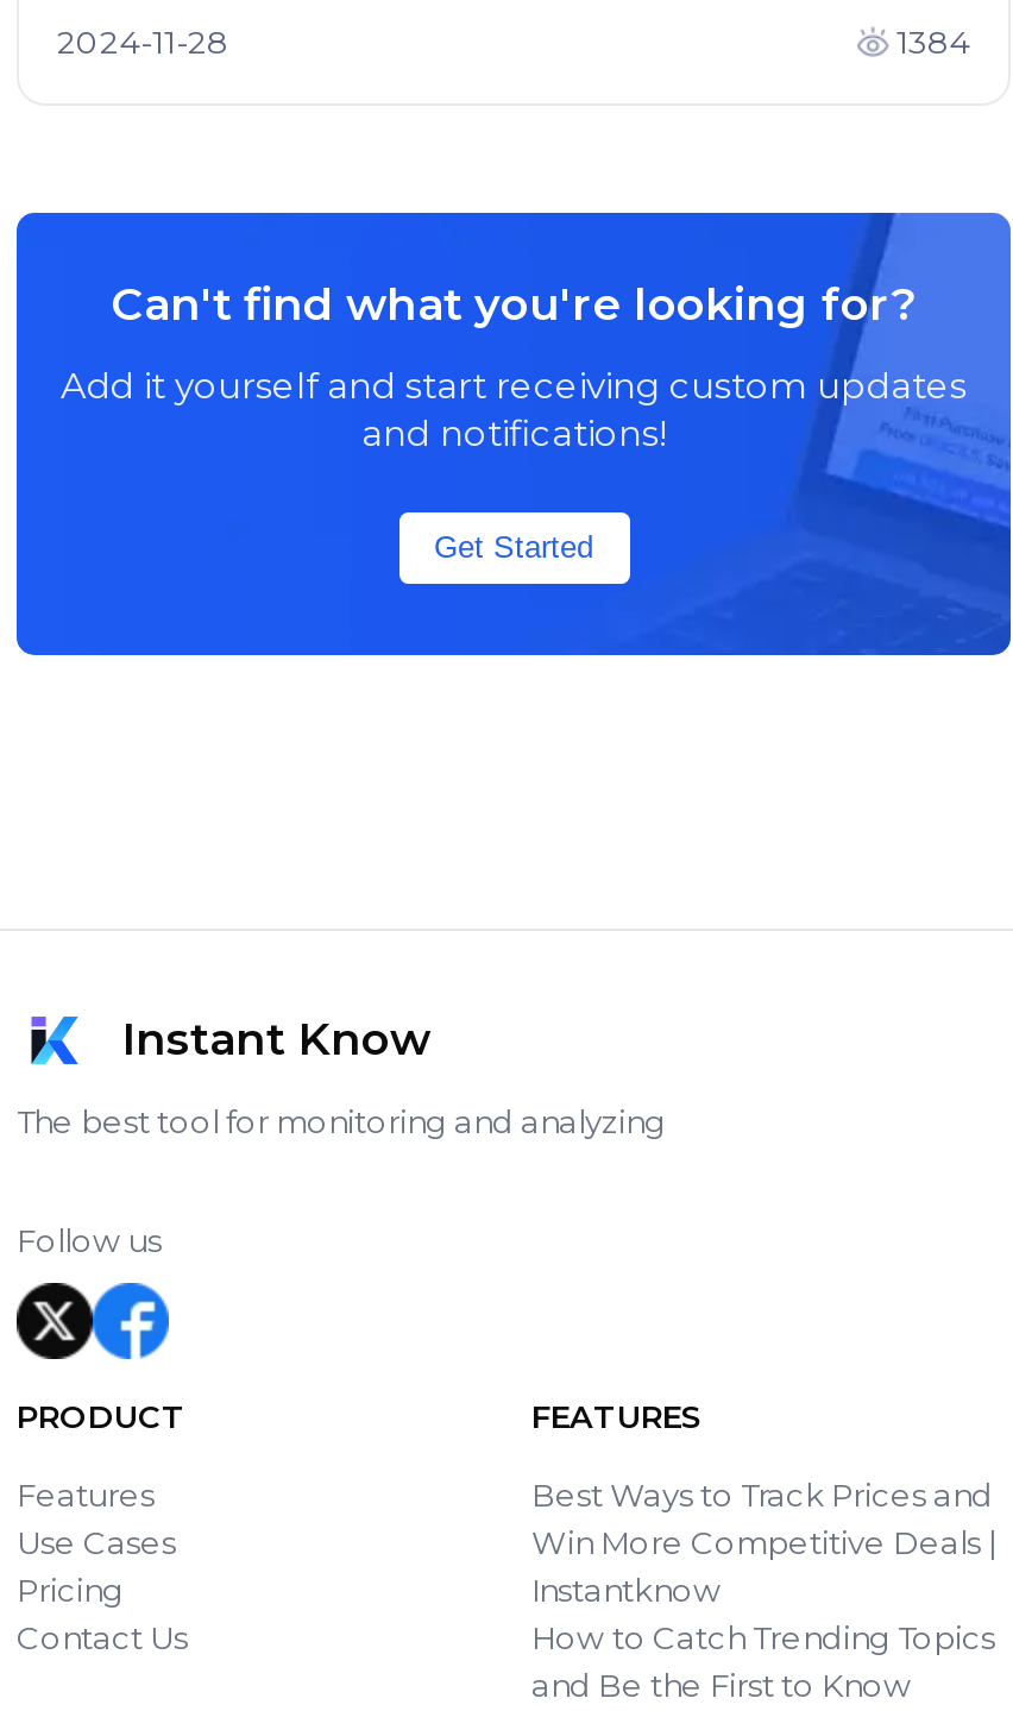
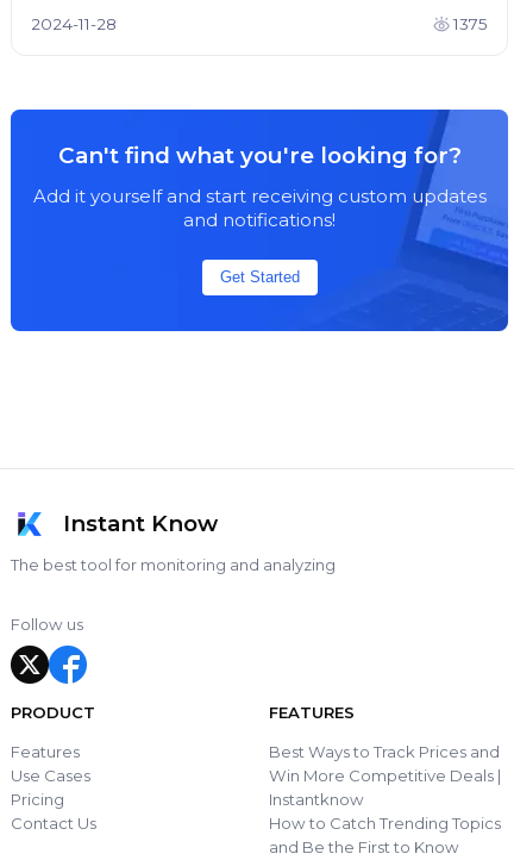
[896,23,970,61] 1384 -> [453,15,488,34] 1375

